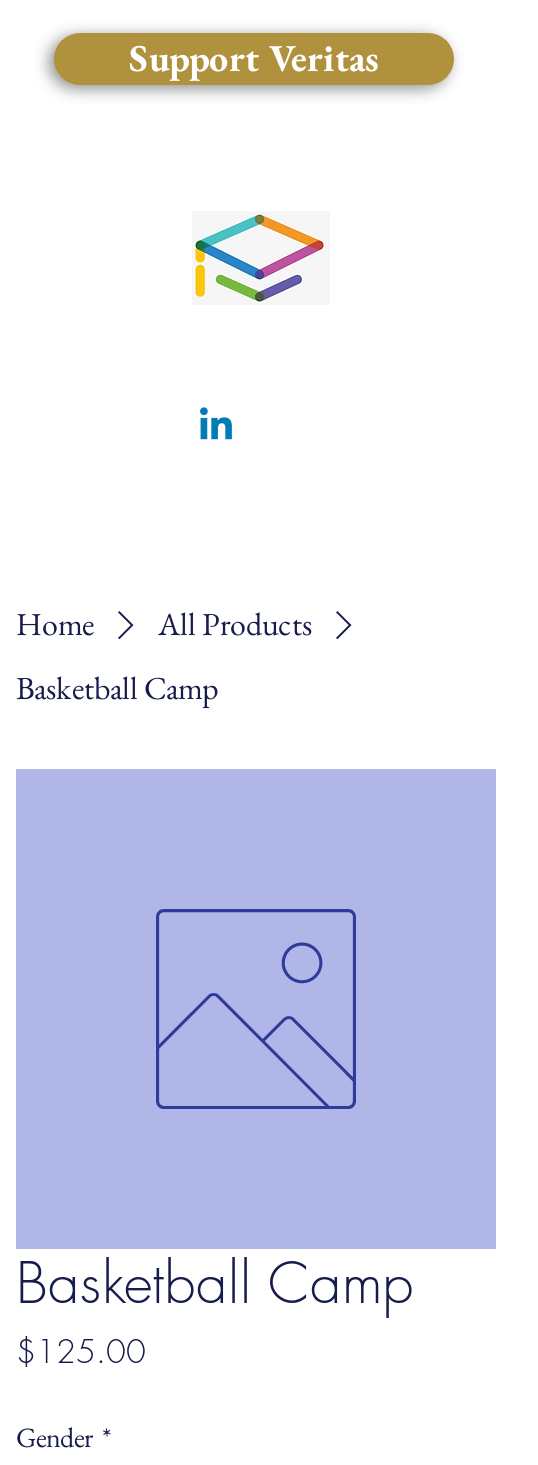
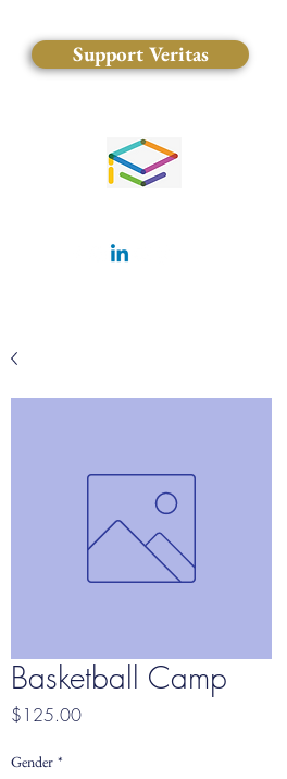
[16,603,312,709] Home | All Products | Basketball Camp -> none

